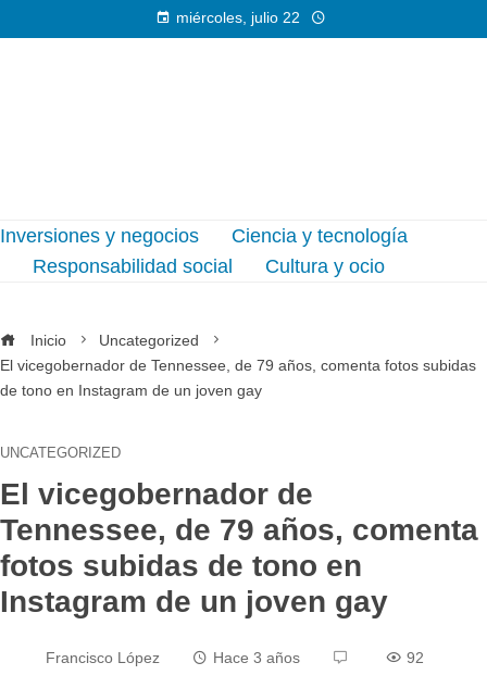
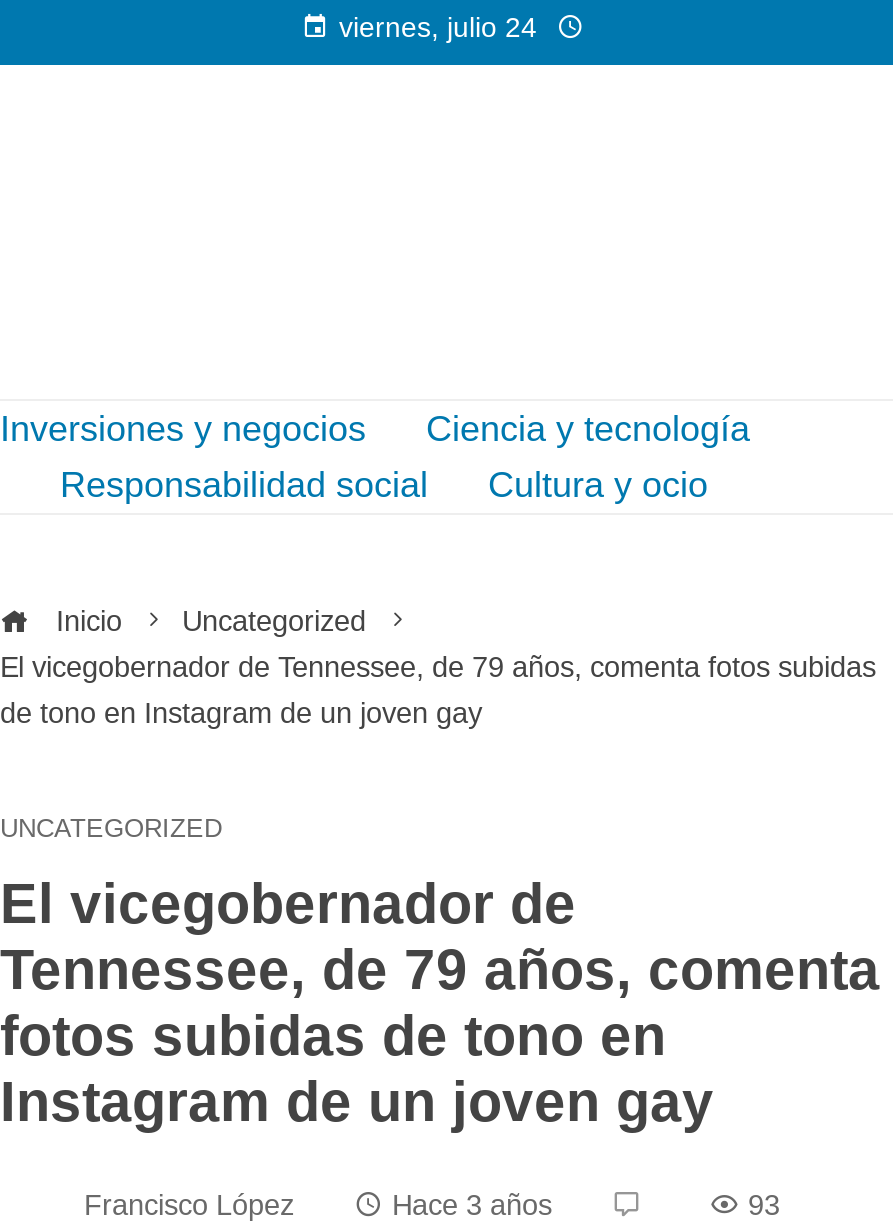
[176,10,300,26] miércoles, julio 22 -> [339,13,537,43] viernes, julio 24
[407,649,424,666] 92 -> [748,1189,780,1221] 93

